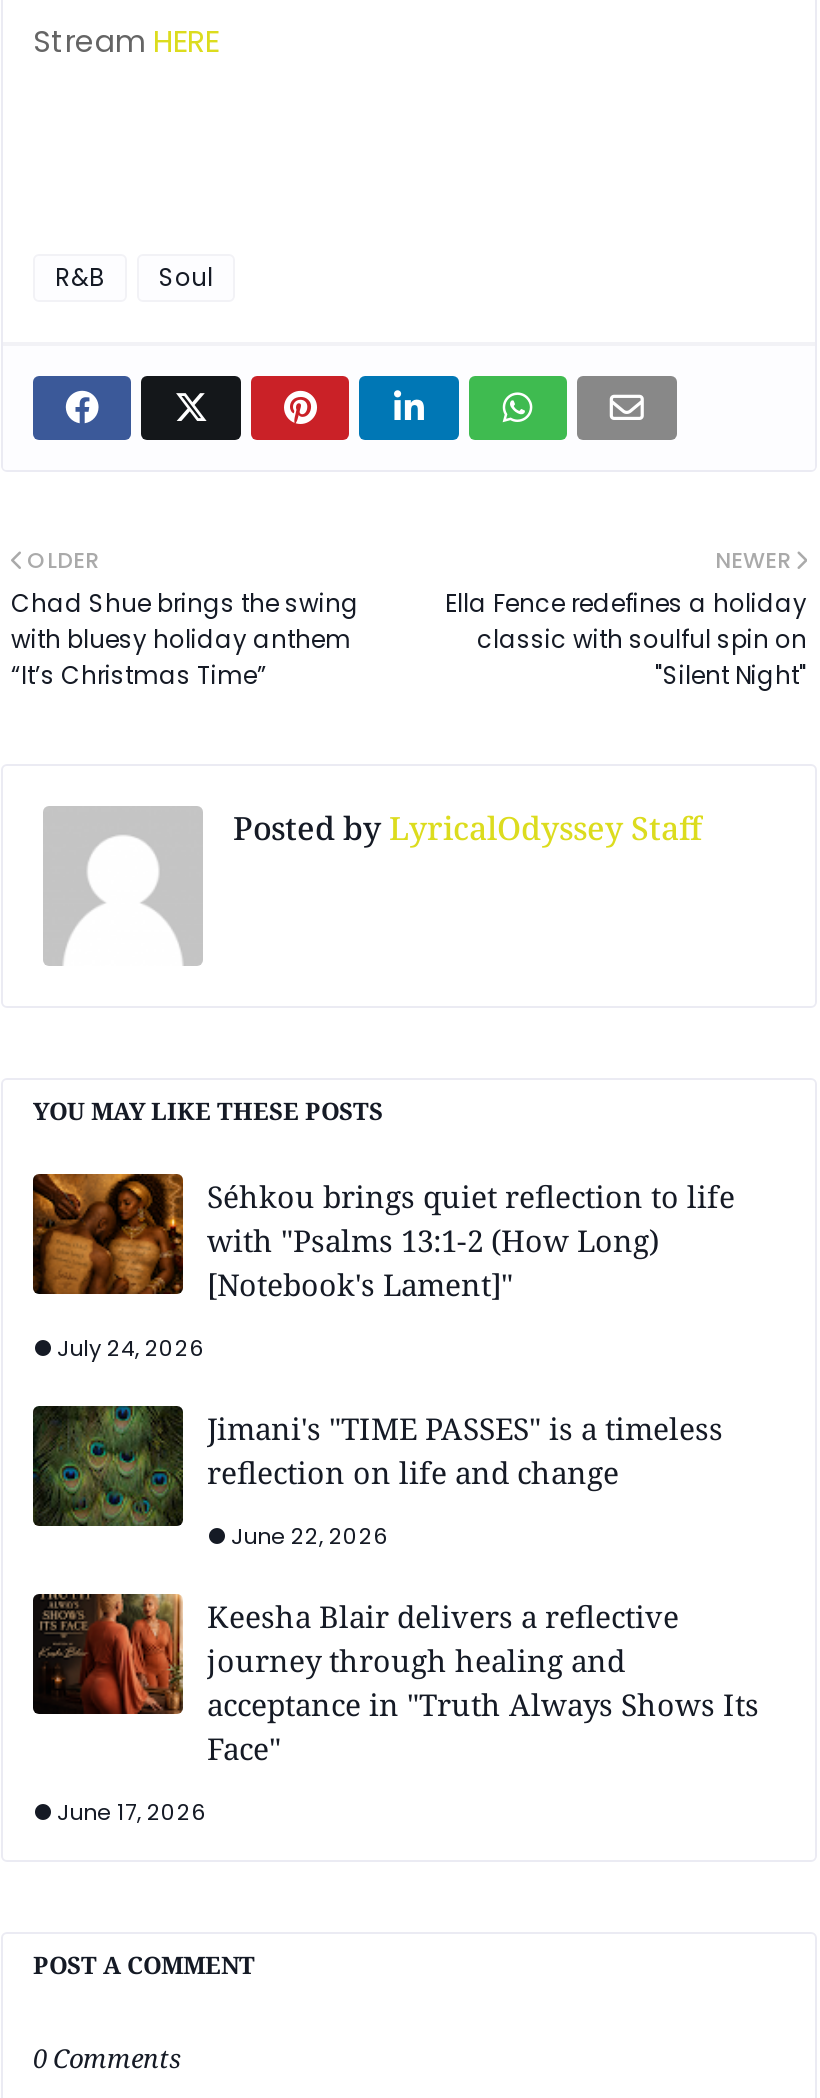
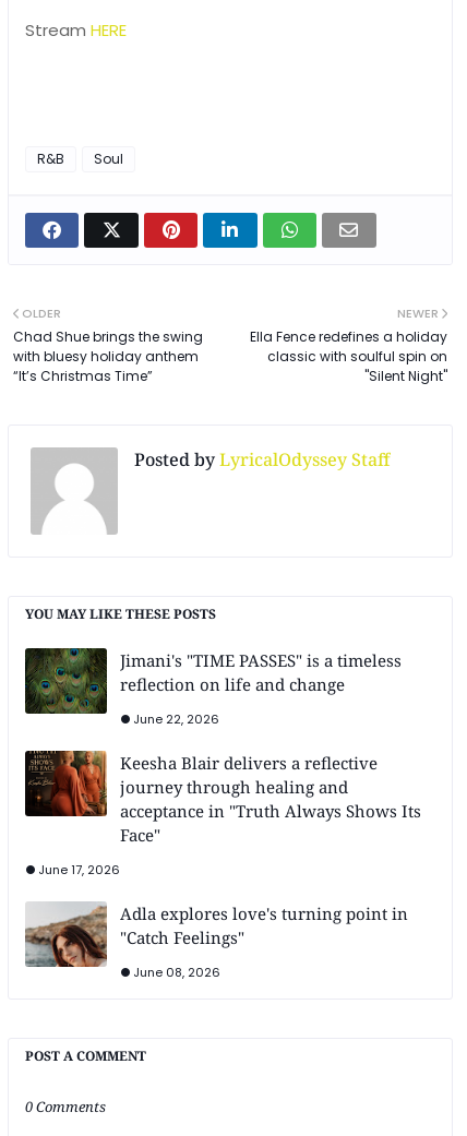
[33,1172,735,1364] [image] | Séhkou brings quiet reflection to life | with "Psalms 13:1-2 (How Long) | [Notebook's Lament]" | July 24, 2026 -> none
moved [31,1402,759,1828] -> [24,646,421,879]: [image] | Jimani's "TIME PASSES" is a timeless | reflection on life and change | ... | Face" | June 17, 2026
none -> [24,901,408,981] [image] | Adla explores love's turning point in | "Catch Feelings" | June 08, 2026

